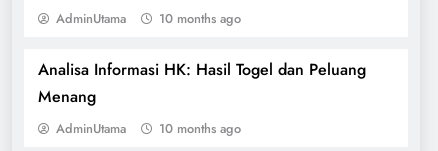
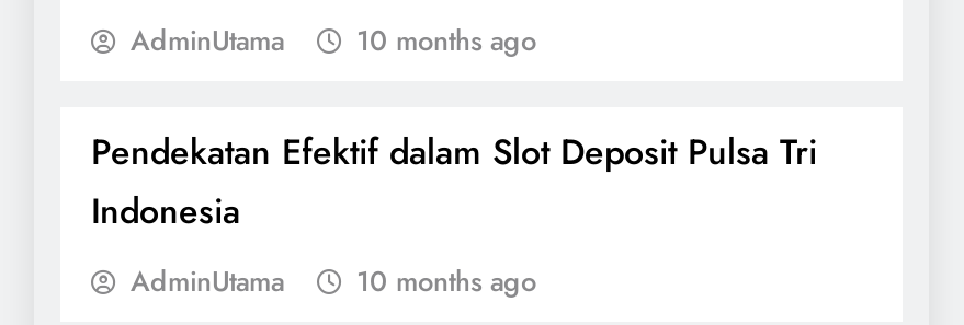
[38,58,366,108] Analisa Informasi HK: Hasil Togel dan Peluang | Menang -> [91,127,817,236] Pendekatan Efektif dalam Slot Deposit Pulsa Tri | Indonesia

